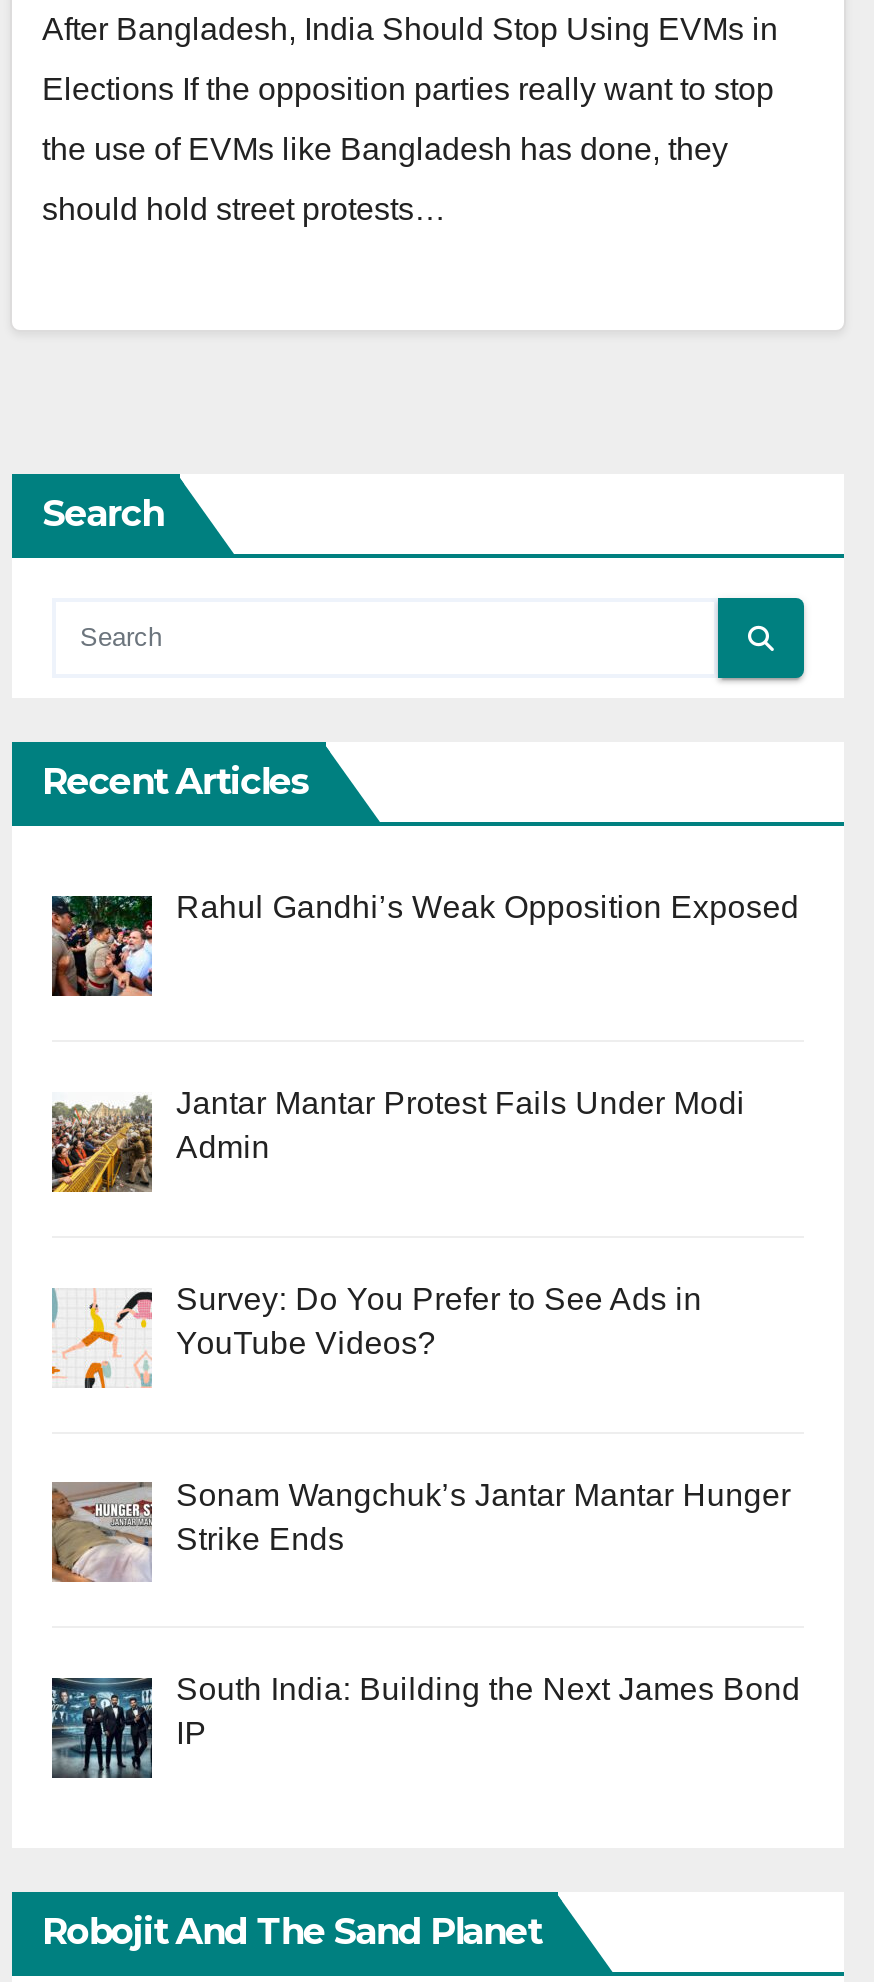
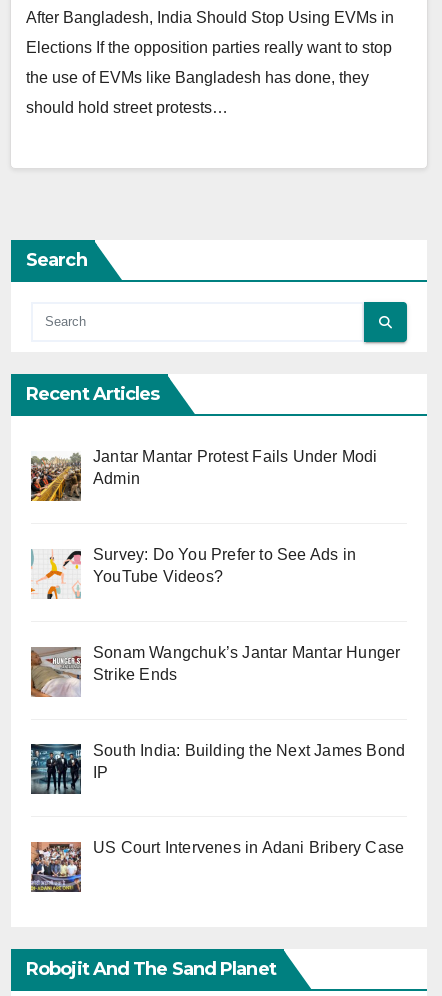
[50,890,799,998] [image] | Rahul Gandhi’s Weak Opposition Exposed -> none
moved [48,1086,800,1751] -> [29,448,405,781]: [image] | Jantar Mantar Protest Fails Under Modi | Admin | ... | South India: Building the Next James Bond | IP
none -> [30,839,404,892] [image] | US Court Intervenes in Adani Bribery Case

